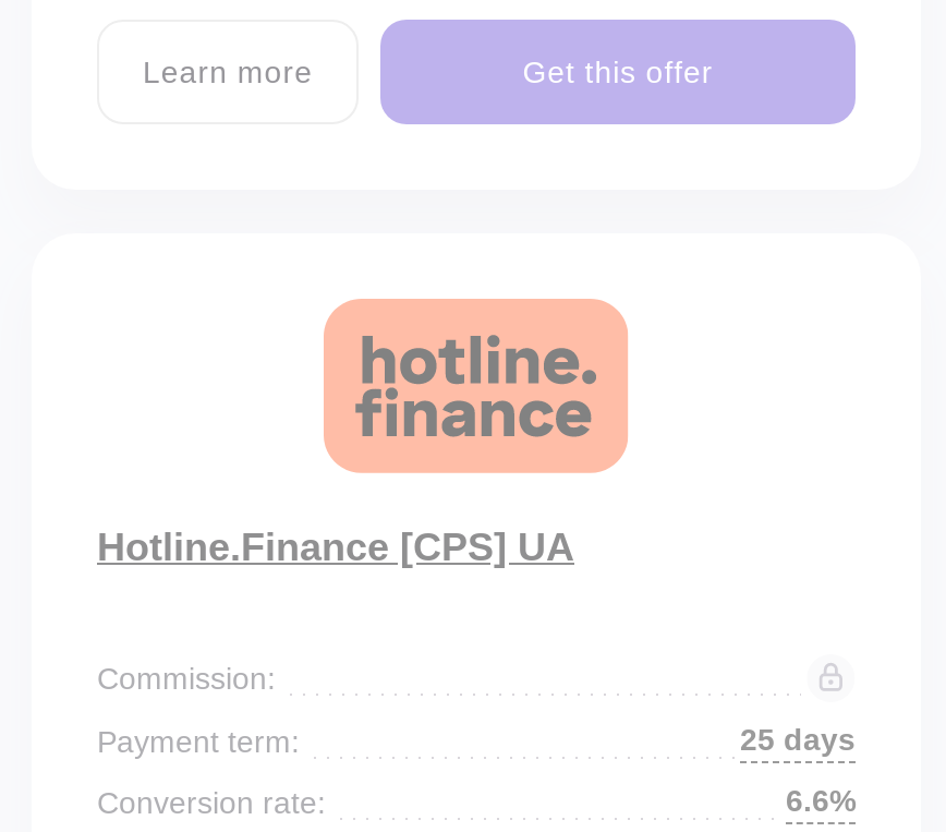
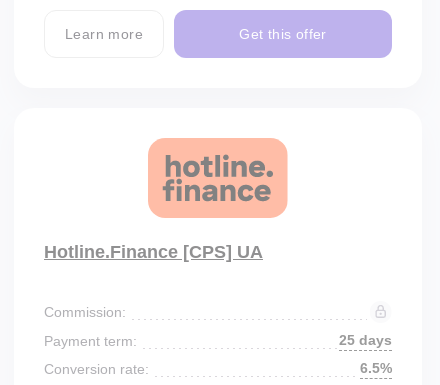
[786,783,856,818] 6.6% -> [360,360,392,376] 6.5%

